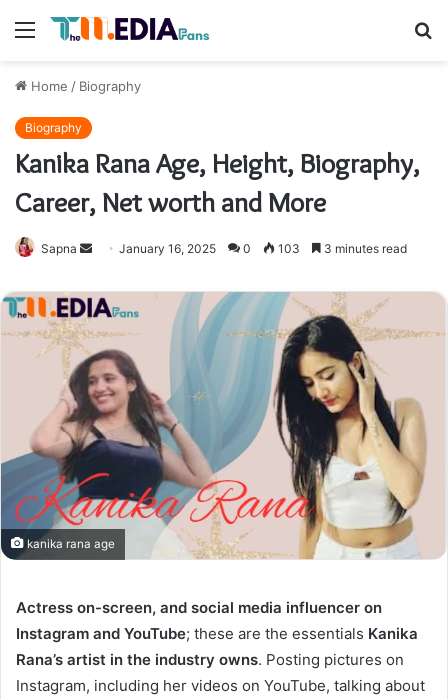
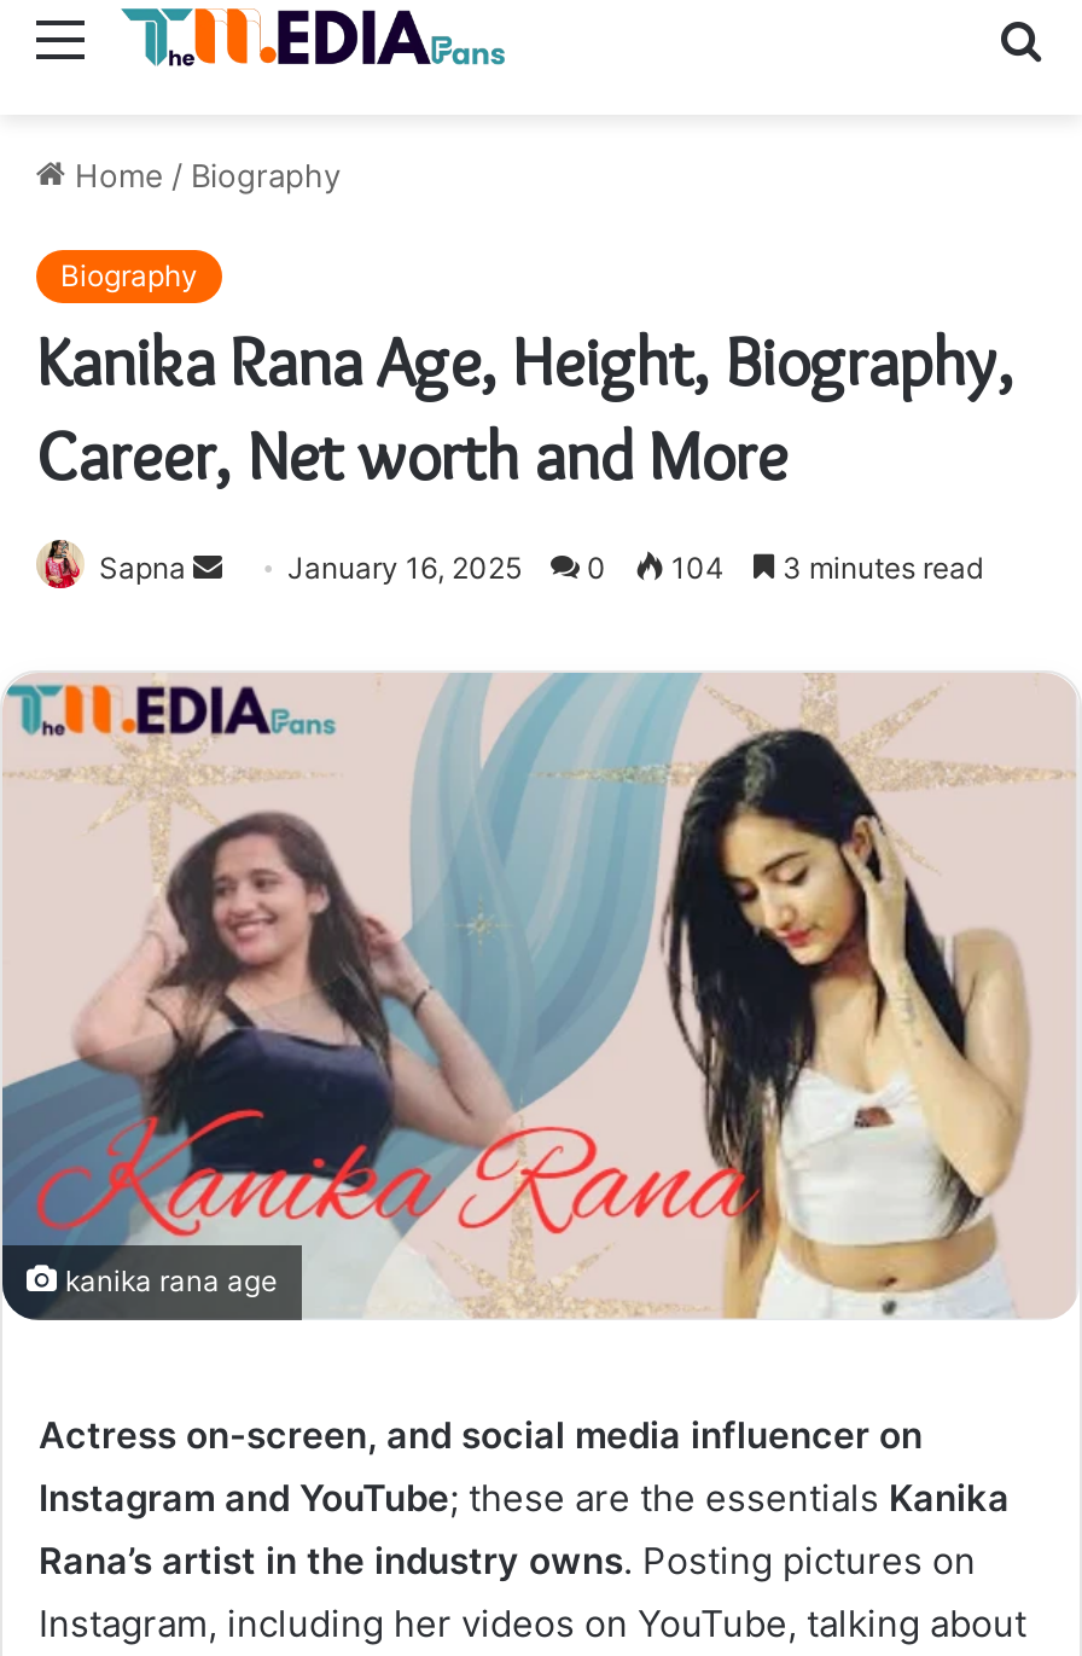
[275,241,300,256] 103 -> [664,549,725,586] 104

